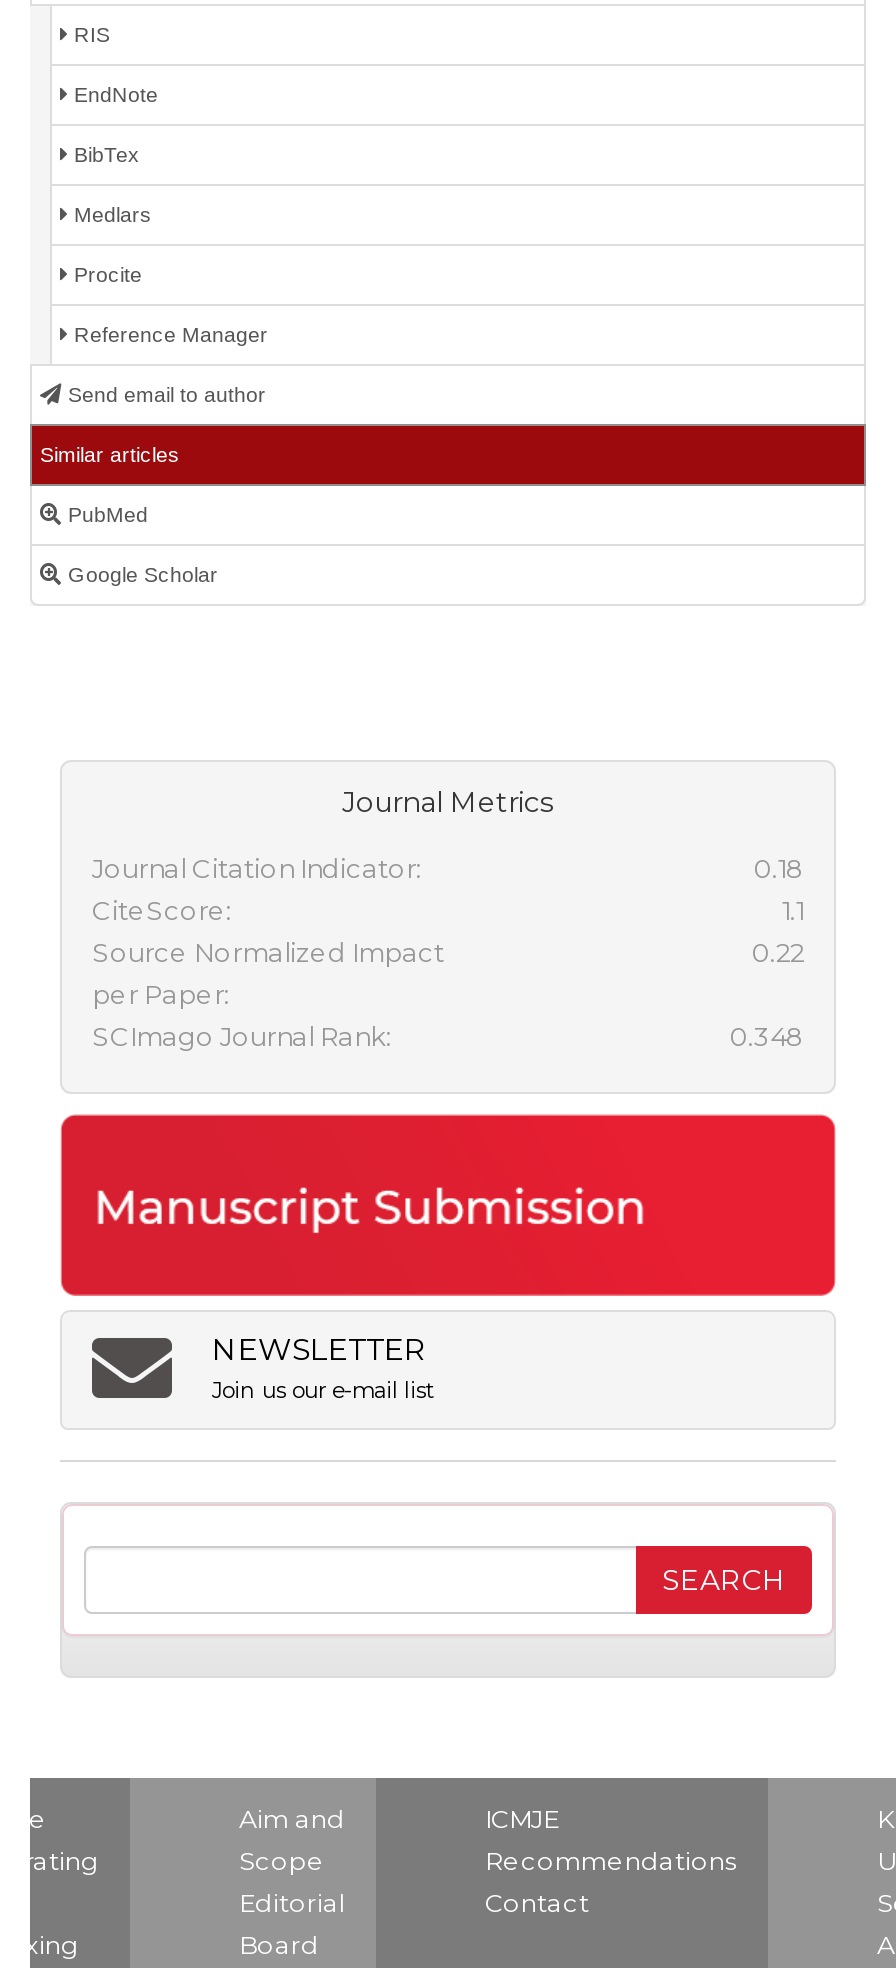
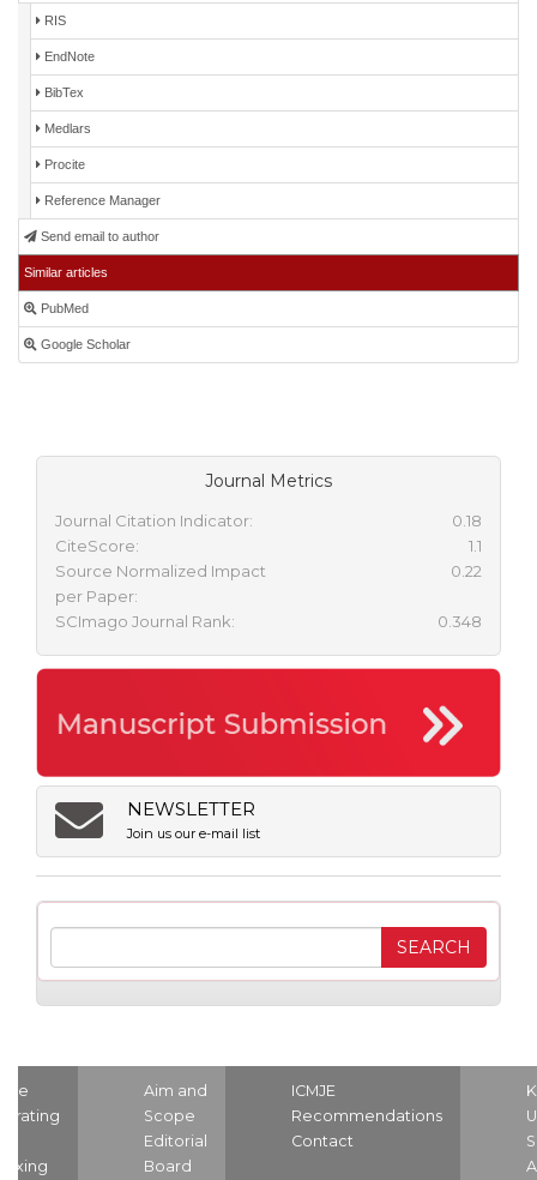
none -> [422,705,464,747] [image]

